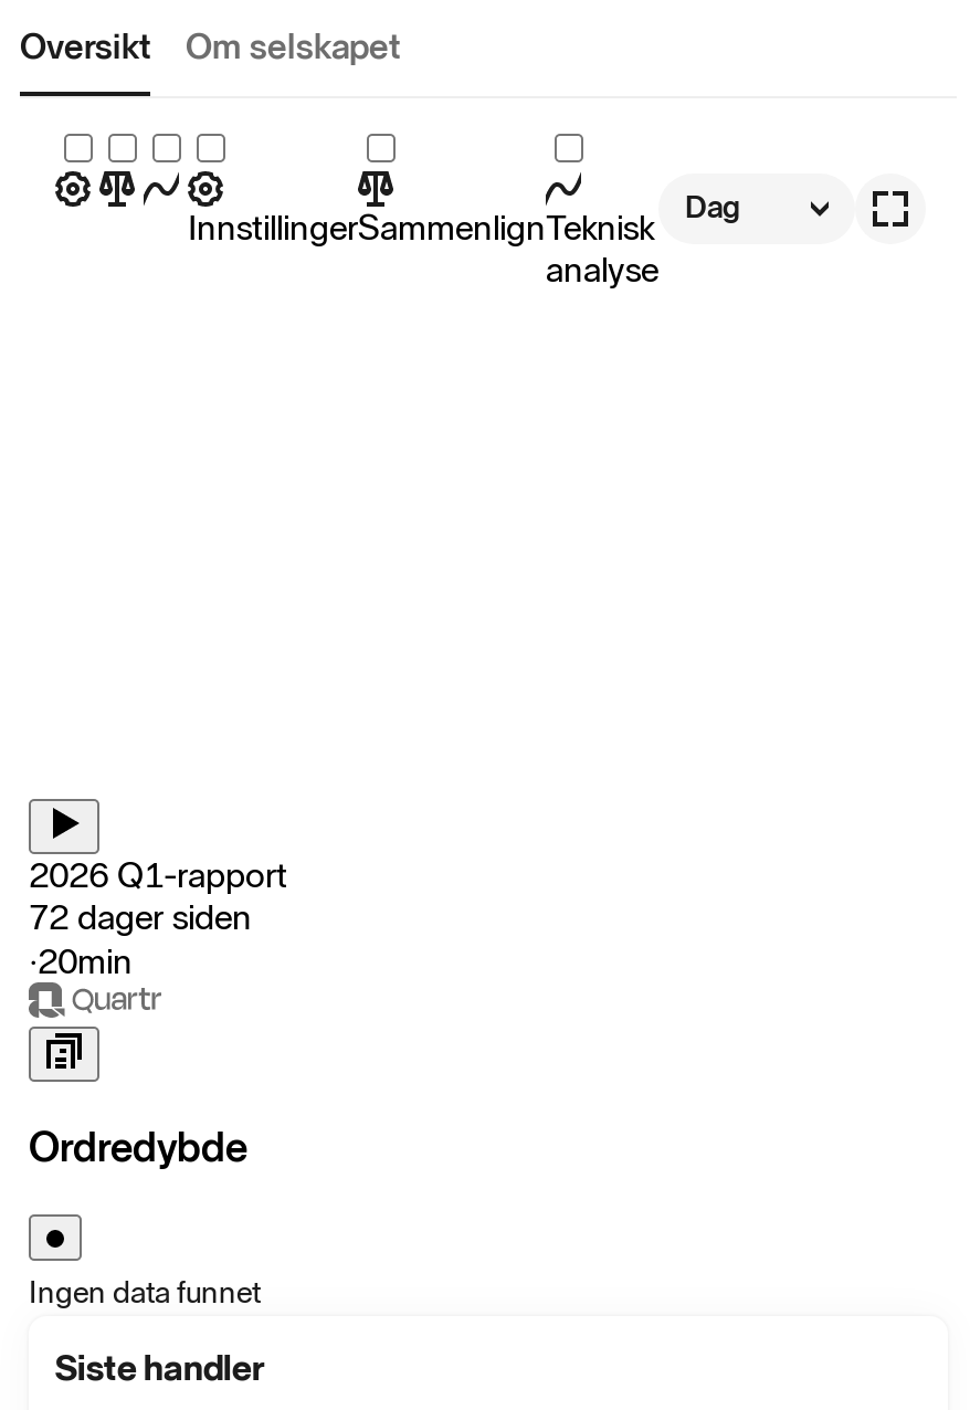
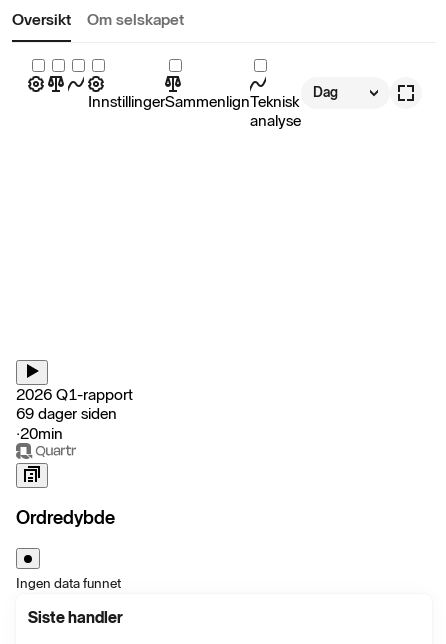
[29,896,252,938] 72 dager siden -> [16,404,117,423] 69 dager siden

